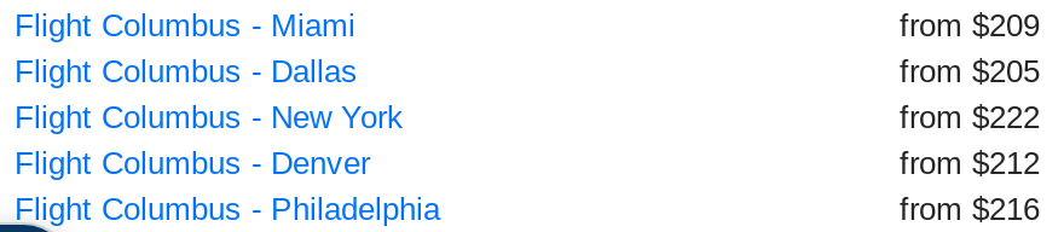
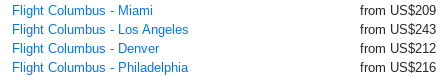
[15,6,1040,134] from $209 | Flight Columbus - Dallas | from $205 | Flight Columbus - New York | from $222 -> [12,2,436,36] from US$209 | Flight Columbus - Los Angeles | from US$243
[900,144,1040,180] from $212 -> [360,40,436,55] from US$212
[900,190,1040,226] from $216 -> [360,59,436,74] from US$216

